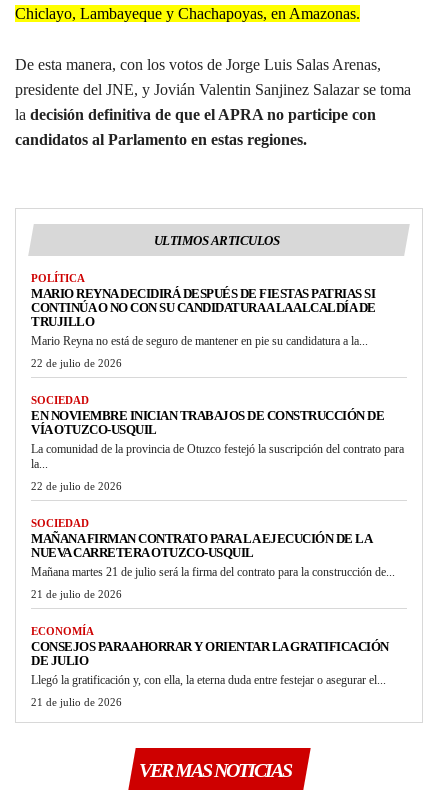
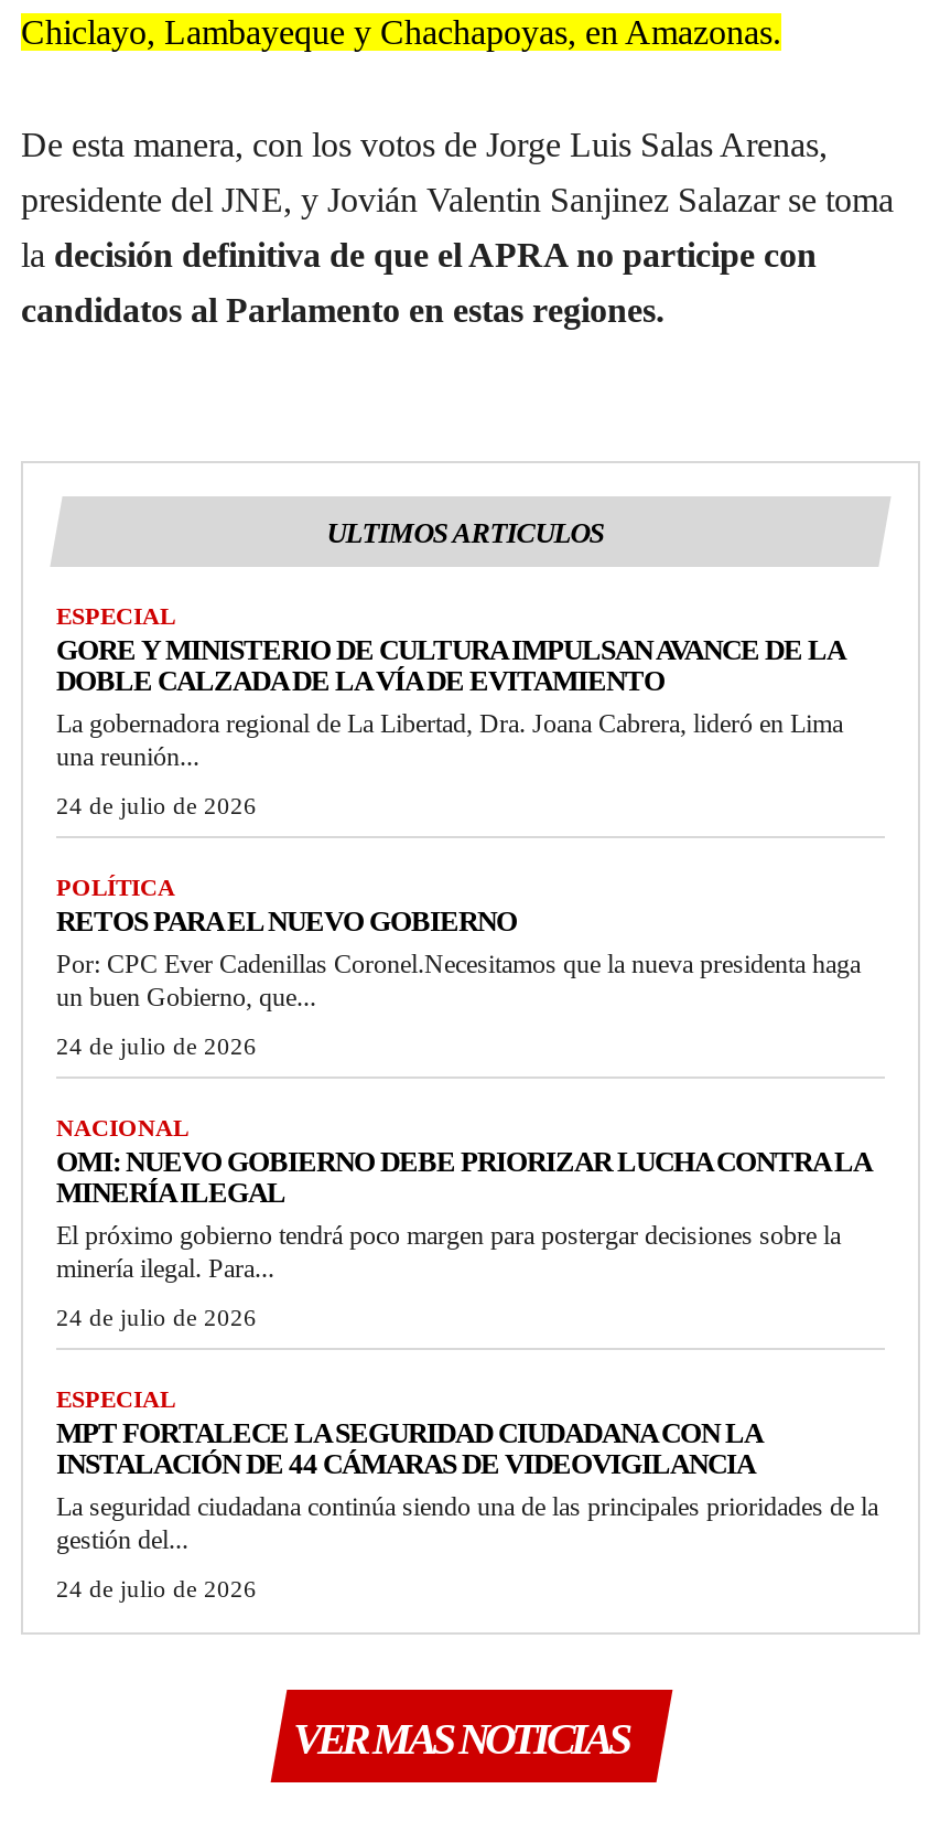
none -> [56,601,845,817] ESPECIAL | GORE Y MINISTERIO DE CULTURA IMPULSAN AVANCE DE LA | DOBLE CALZADA DE LA VÍA DE EVITAMIENTO | La gobernadora regional de La Libertad, Dra. Joana Cabrera, lideró en Lima | una reunión... | 24 de julio de 2026
moved [31,272,85,284] -> [56,872,175,899]: POLÍTICA
[31,286,404,708] MARIO REYNA DECIDIRÁ DESPUÉS DE FIESTAS PATRIAS SI | CONTINÚA O NO CON SU CANDIDATURA A LA ALCALDÍA DE | TRUJILLO | Mario Reyna no está de seguro de mantener en pie su candidatura a la... | 22 de julio de 2026 | SOCIEDAD | EN NOVIEMBRE INICIAN TRABAJOS DE CONSTRUCCIÓN DE | VÍA OTUZCO-USQUIL | La comunidad de la provincia de Otuzco festejó la suscripción del contrato para | la... | 22 de julio de 2026 | SOCIEDAD | MAÑANA FIRMAN CONTRATO PARA LA EJECUCIÓN DE LA | NUEVA CARRETERA OTUZCO-USQUIL | Mañana martes 21 de julio será la firma del contrato para la construcción de... | 21 de julio de 2026 | ECONOMÍA | CONSEJOS PARA AHORRAR Y ORIENTAR LA GRATIFICACIÓN | DE JULIO | Llegó la gratificación y, con ella, la eterna duda entre festejar o asegurar el... | 21 de julio de 2026 -> [56,903,878,1600] RETOS PARA EL NUEVO GOBIERNO | Por: CPC Ever Cadenillas Coronel.Necesitamos que la nueva presidenta haga | un buen Gobierno, que... | 24 de julio de 2026 | NACIONAL | OMI: NUEVO GOBIERNO DEBE PRIORIZAR LUCHA CONTRA LA | MINERÍA ILEGAL | El próximo gobierno tendrá poco margen para postergar decisiones sobre la | minería ilegal. Para... | 24 de julio de 2026 | ESPECIAL | MPT FORTALECE LA SEGURIDAD CIUDADANA CON LA | INSTALACIÓN DE 44 CÁMARAS DE VIDEOVIGILANCIA | La seguridad ciudadana continúa siendo una de las principales prioridades de la | gestión del... | 24 de julio de 2026

